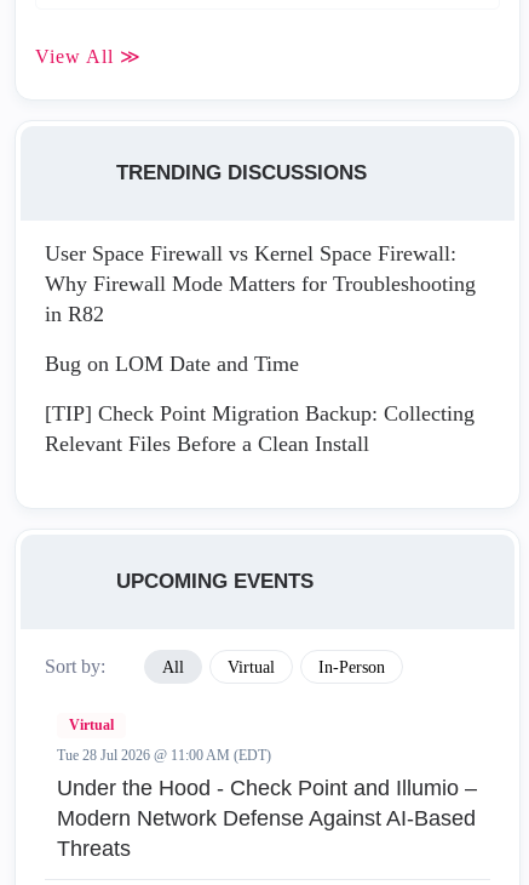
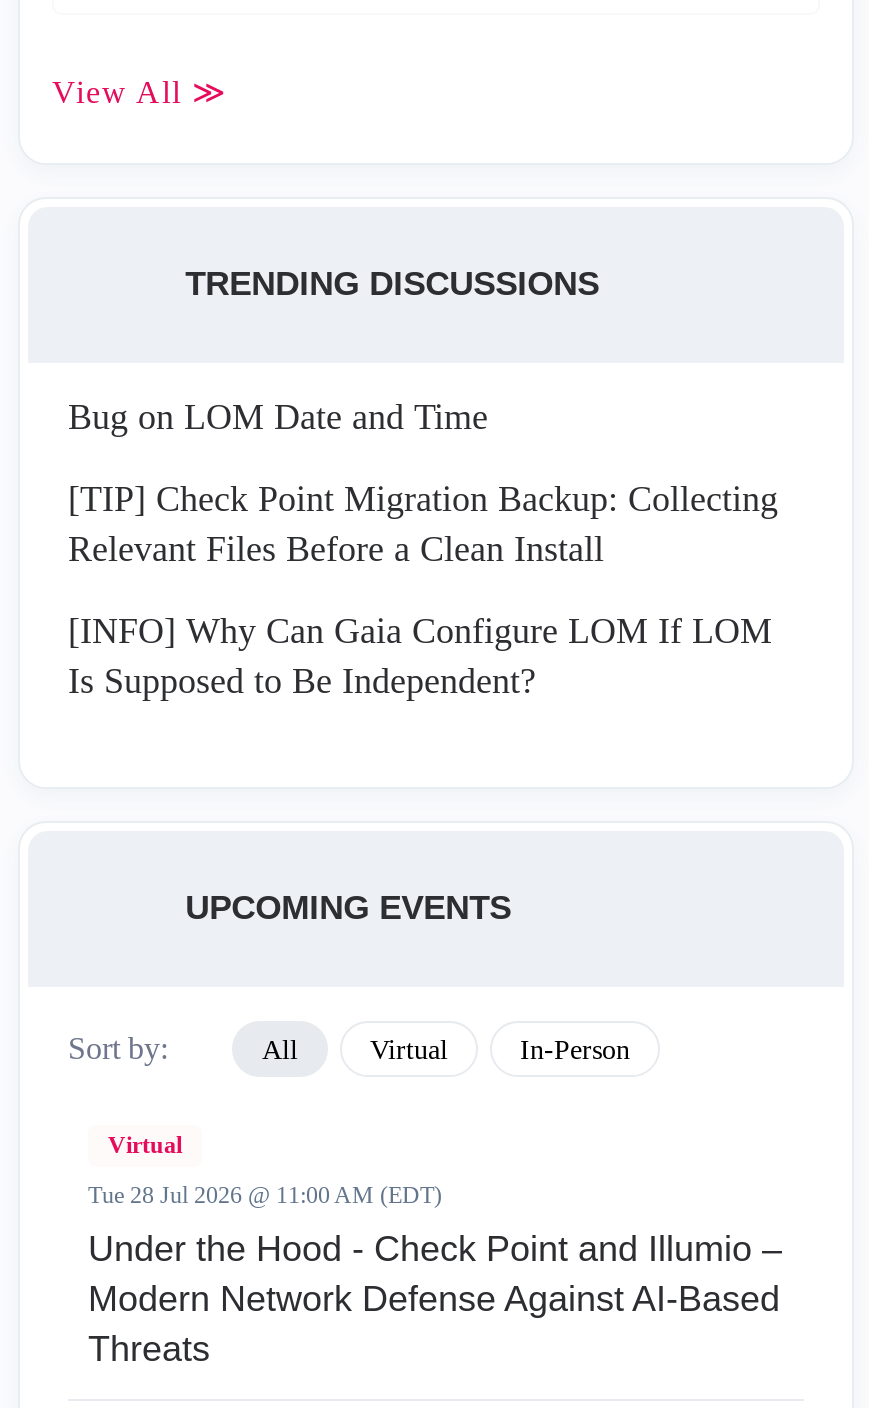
[45,241,476,326] User Space Firewall vs Kernel Space Firewall: | Why Firewall Mode Matters for Troubleshooting | in R82 -> none
moved [45,352,475,456] -> [68,397,778,569]: Bug on LOM Date and Time | [TIP] Check Point Migration Backup: Collecting | Relevant Files Before a Clean Install
none -> [68,611,772,701] [INFO] Why Can Gaia Configure LOM If LOM | Is Supposed to Be Independent?

